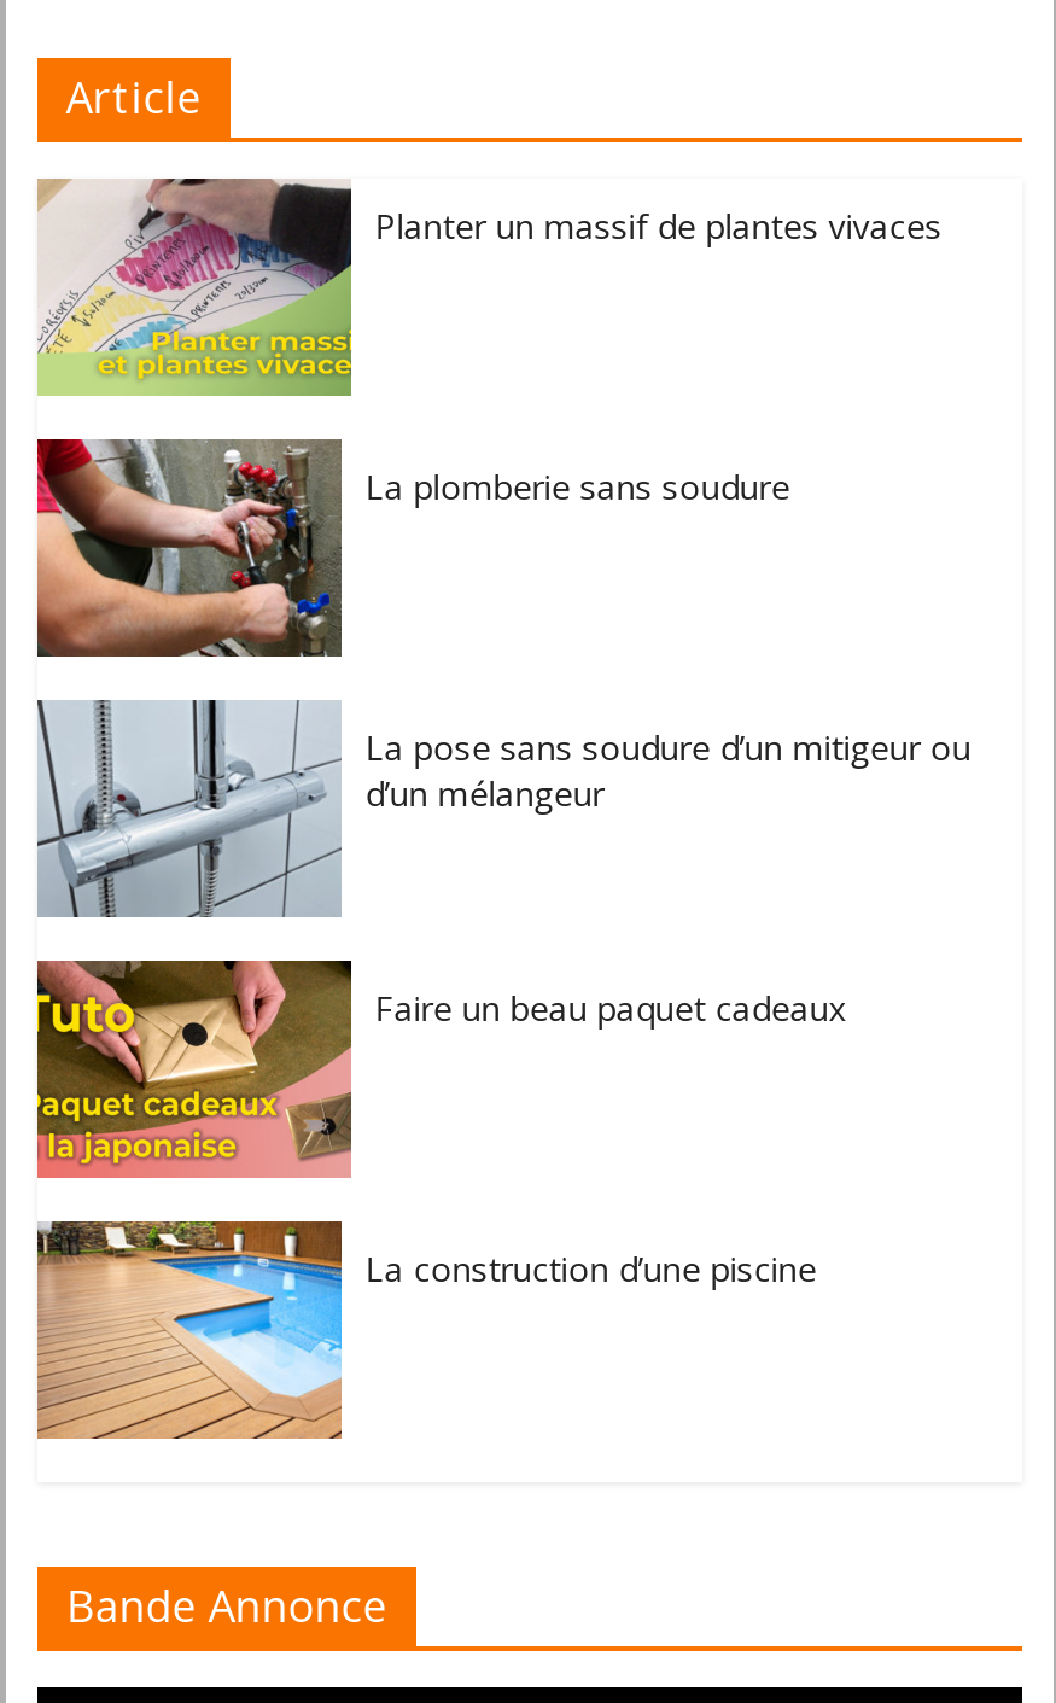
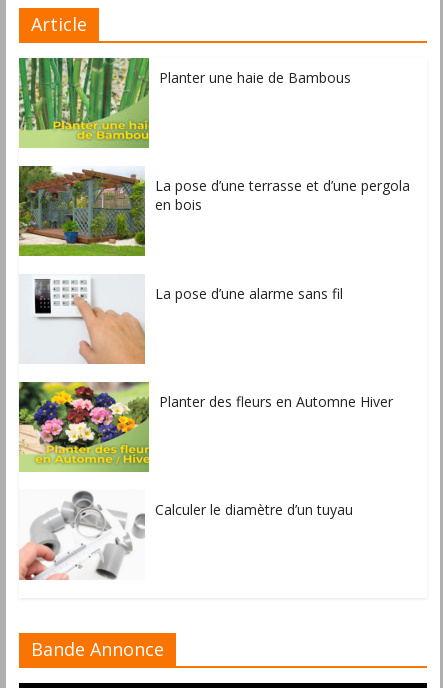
[37,177,942,397] [image] | Planter un massif de plantes vivaces -> [18,57,351,140] [image] | Planter une haie de Bambous
[35,436,790,658] [image] | La plomberie sans soudure -> [18,165,410,257] [image] | La pose d’une terrasse et d’une pergola | en bois
[35,696,971,918] [image] | La pose sans soudure d’un mitigeur ou | d’un mélangeur -> [19,274,343,364] [image] | La pose d’une alarme sans fil
[35,960,846,1179] [image] | Faire un beau paquet cadeaux -> [18,381,393,472] [image] | Planter des fleurs en Automne Hiver
[35,1218,817,1442] [image] | La construction d’une piscine -> [19,489,353,580] [image] | Calculer le diamètre d’un tuyau

